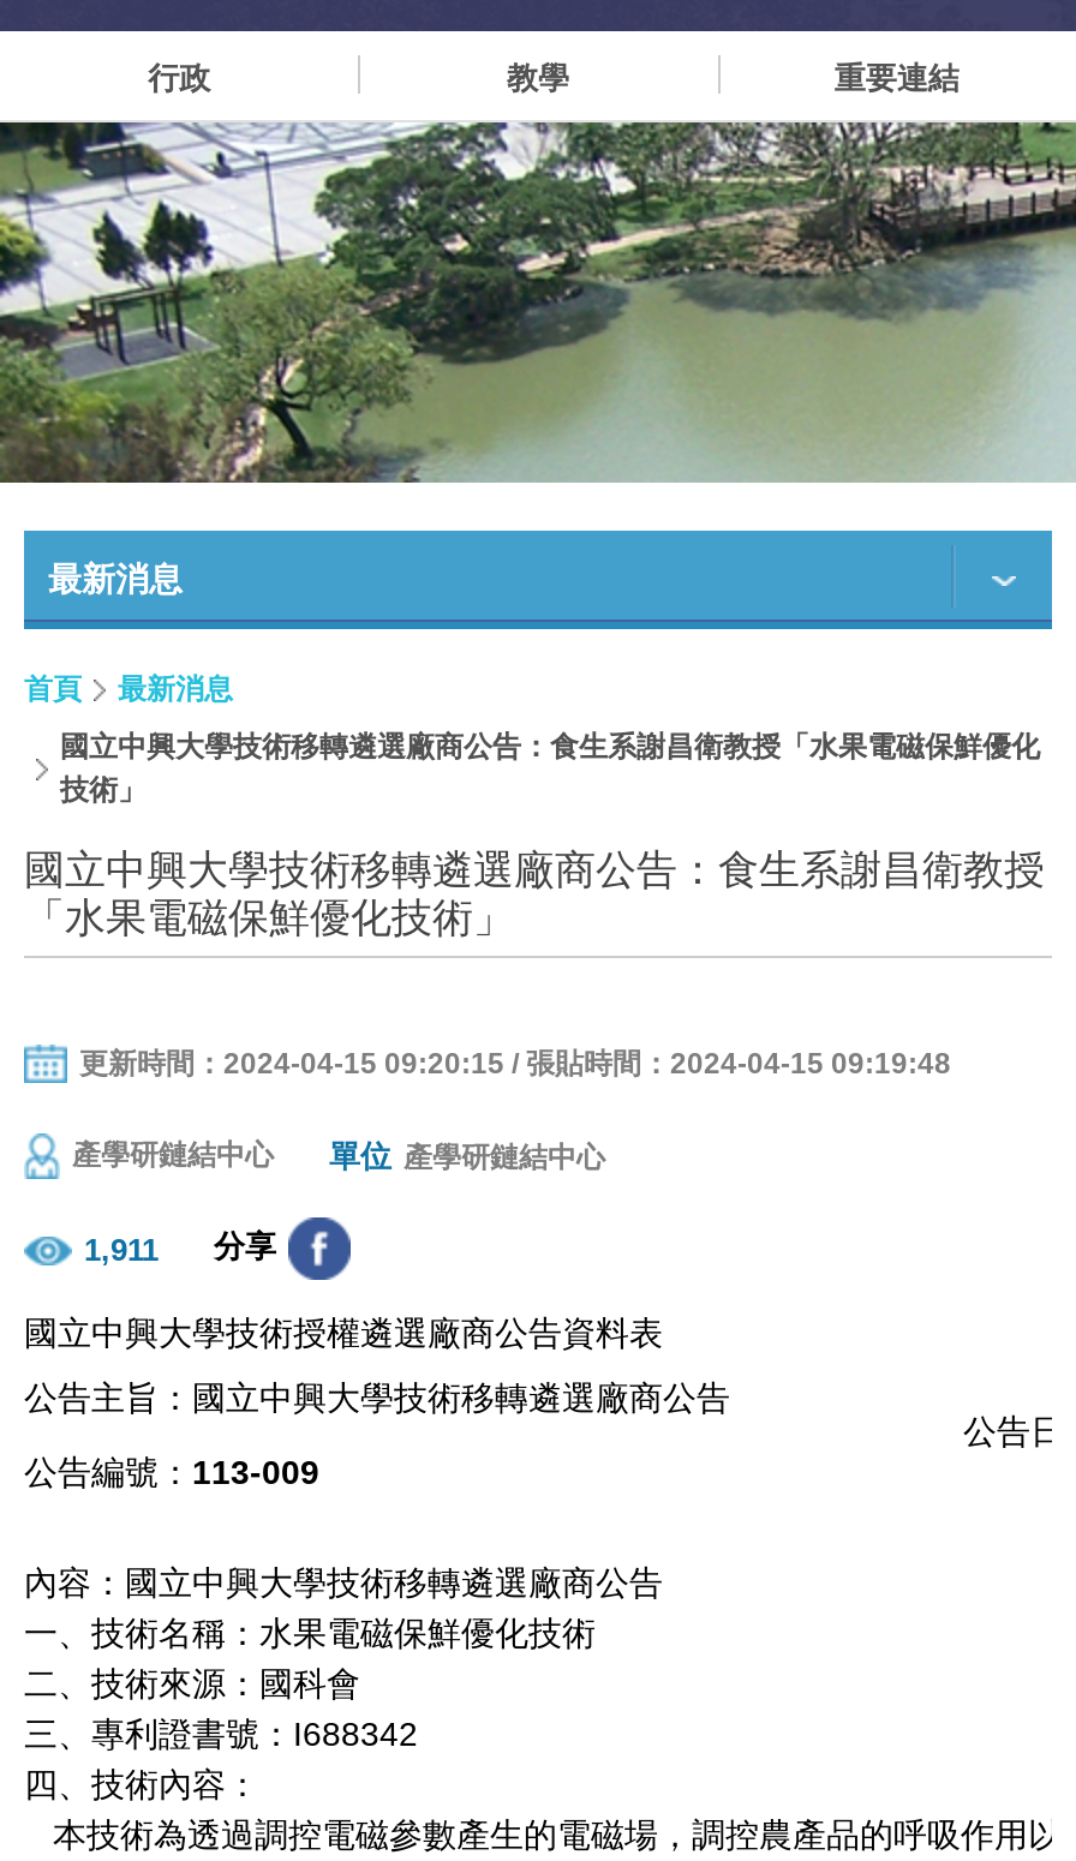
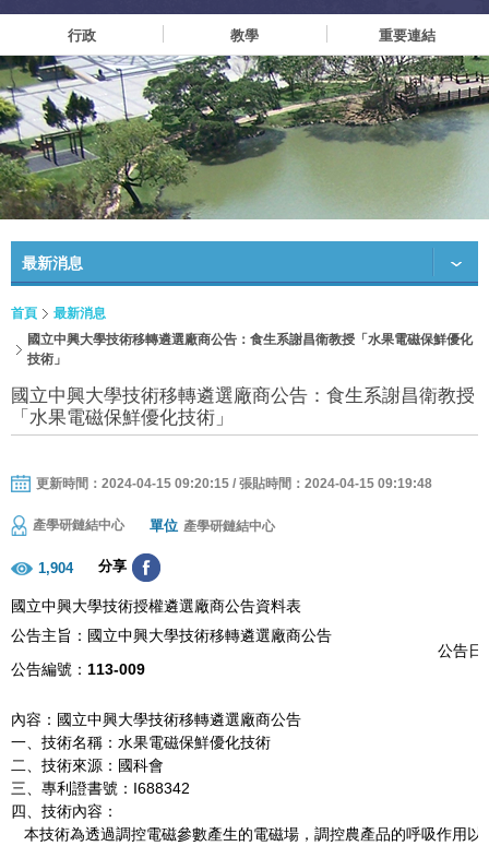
[84,1229,276,1267] 1,911 分享 -> [38,558,127,576] 1,904 分享

